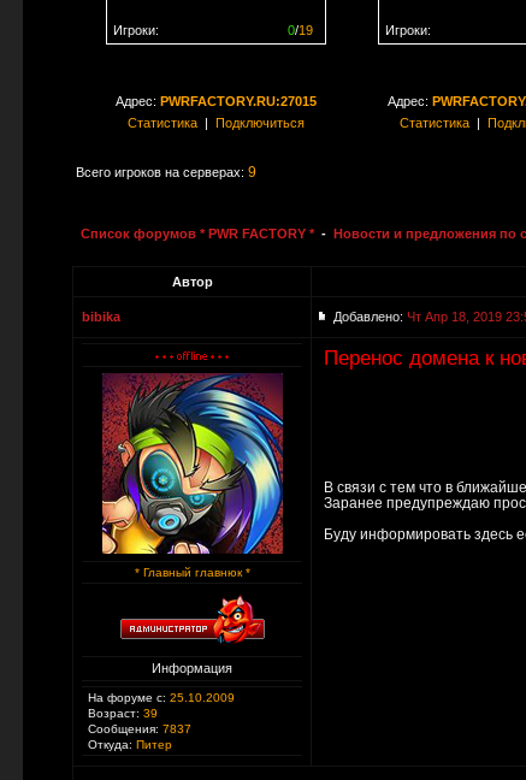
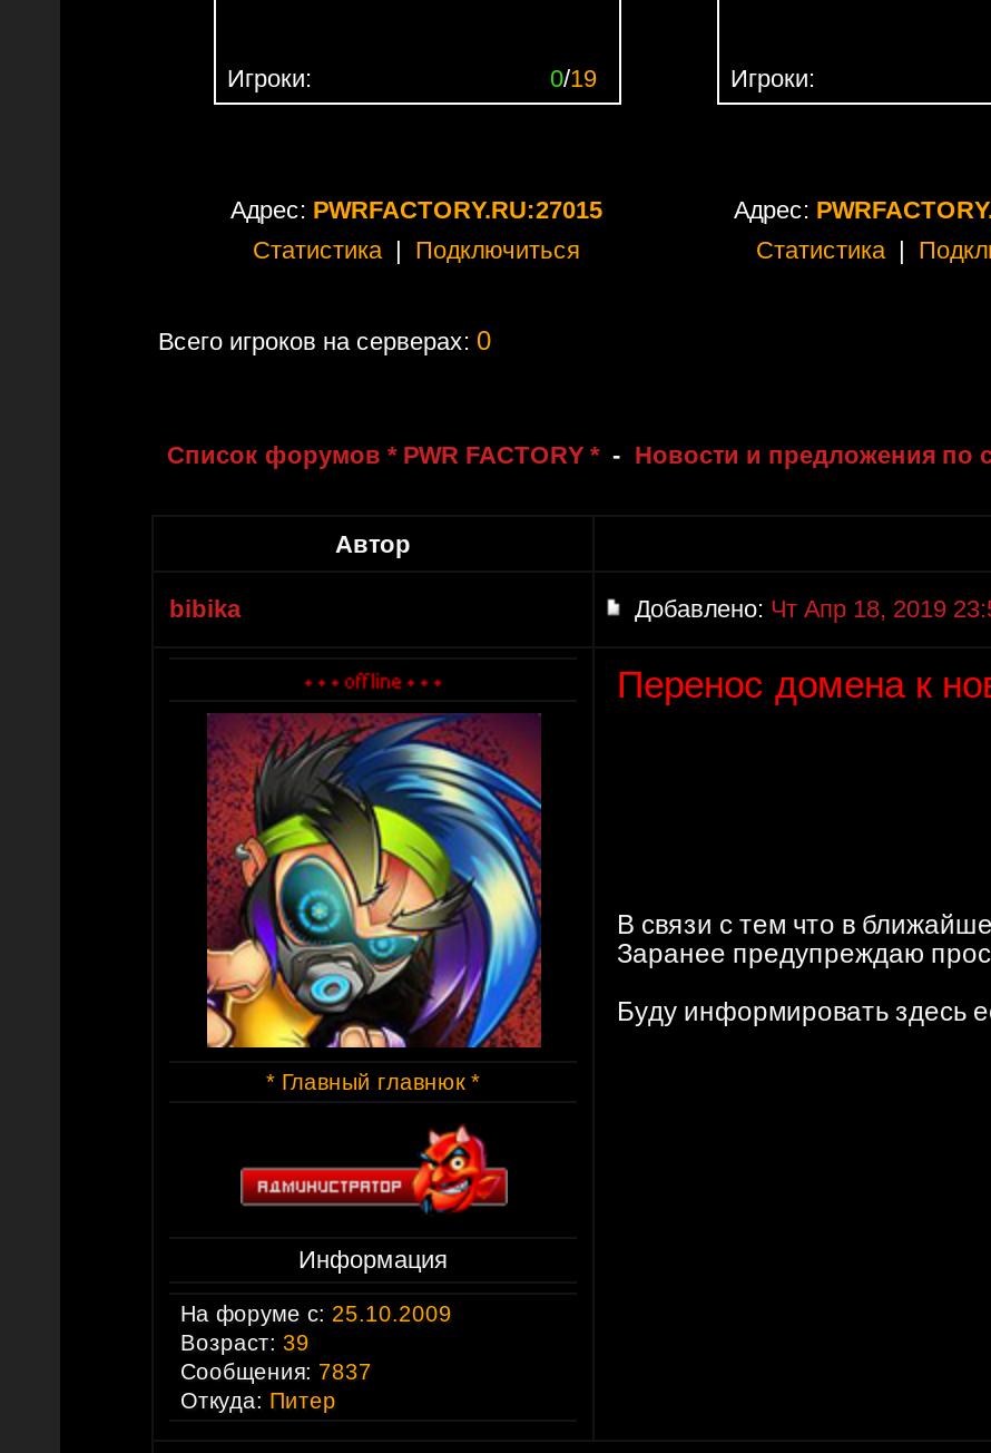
[76,164,256,181] Всего игроков на серверах: 9 -> [158,325,492,357] Всего игроков на серверах: 0

